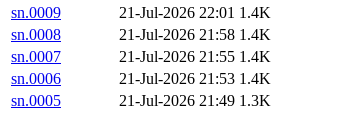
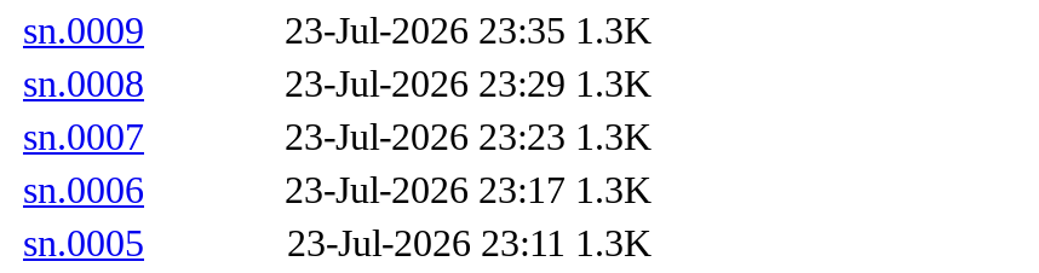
[119,4,271,21] 21-Jul-2026 22:01 1.4K -> [285,11,653,52] 23-Jul-2026 23:35 1.3K
[119,26,271,43] 21-Jul-2026 21:58 1.4K -> [285,64,653,105] 23-Jul-2026 23:29 1.3K
[119,48,271,65] 21-Jul-2026 21:55 1.4K -> [285,117,653,158] 23-Jul-2026 23:23 1.3K
[119,70,271,87] 21-Jul-2026 21:53 1.4K -> [285,170,653,211] 23-Jul-2026 23:17 1.3K
[119,92,271,109] 21-Jul-2026 21:49 1.3K -> [287,223,653,264] 23-Jul-2026 23:11 1.3K

